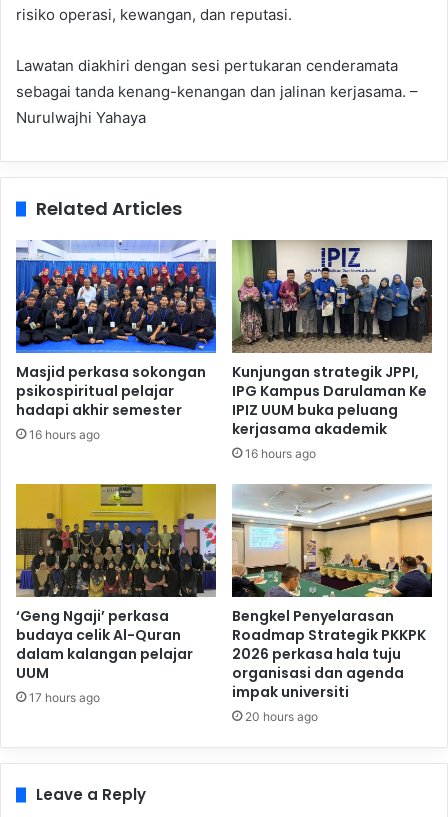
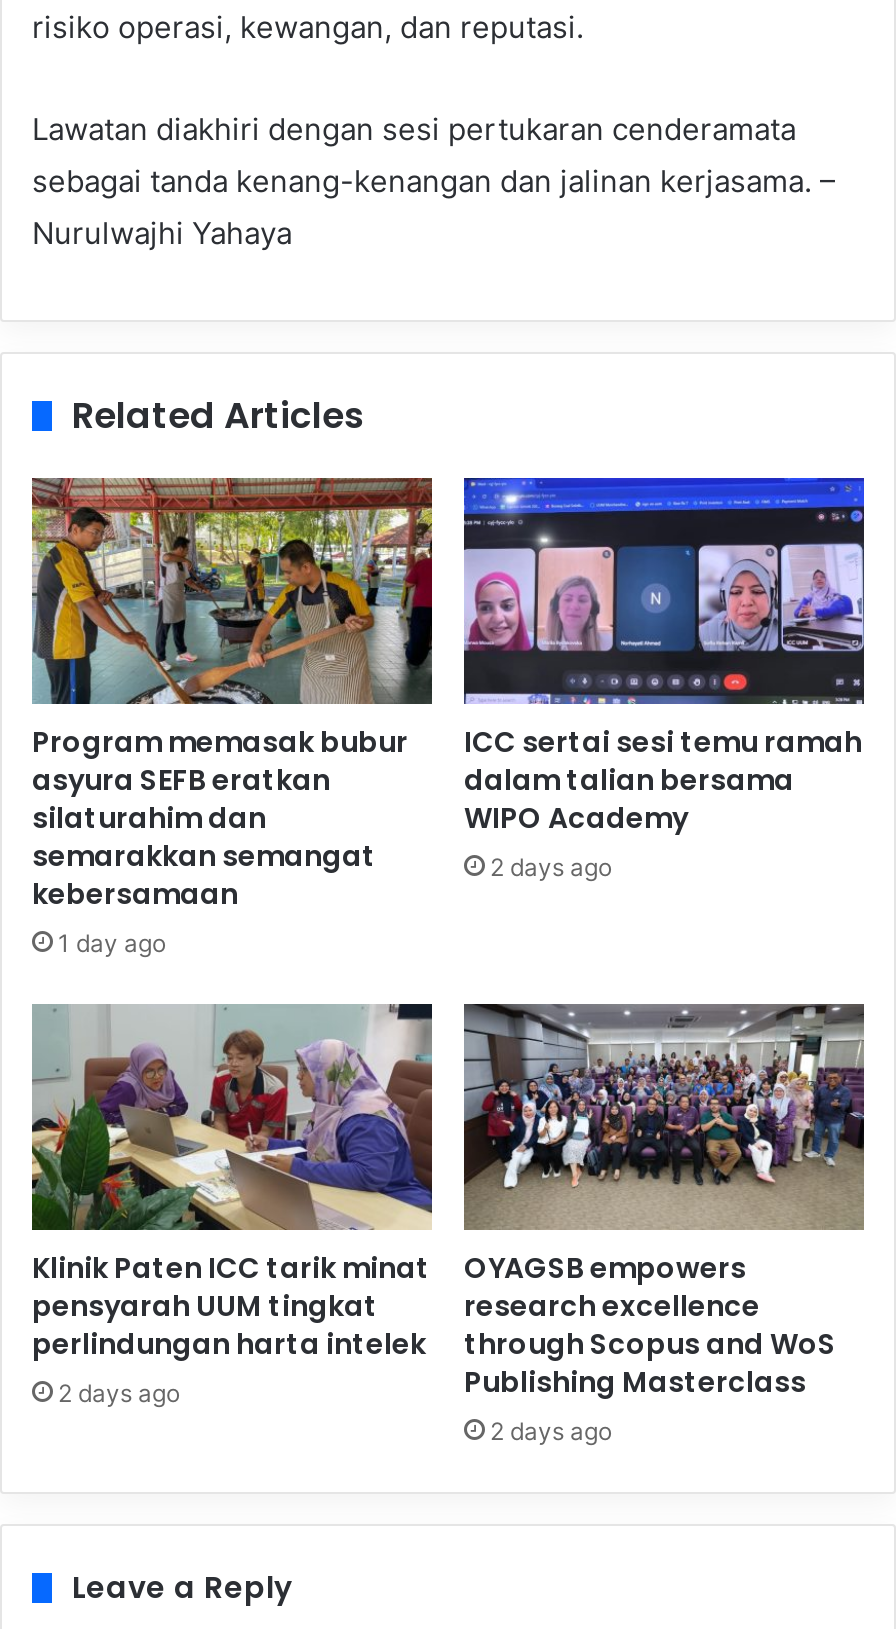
[15,240,217,442] [image] | Masjid perkasa sokongan | psikospiritual pelajar | hadapi akhir semester | 16 hours ago -> [30,476,434,958] [image] | Program memasak bubur | asyura SEFB eratkan | silaturahim dan | semarakkan semangat | kebersamaan | 1 day ago
[231,239,433,461] [image] | Kunjungan strategik JPPI, | IPG Kampus Darulaman Ke | IPIZ UUM buka peluang | kerjasama akademik | 16 hours ago -> [462,476,866,882] [image] | ICC sertai sesi temu ramah | dalam talian bersama | WIPO Academy | 2 days ago
[15,483,217,705] [image] | ‘Geng Ngaji’ perkasa | budaya celik Al-Quran | dalam kalangan pelajar | UUM | 17 hours ago -> [30,966,434,1408] [image] | Klinik Paten ICC tarik minat | pensyarah UUM tingkat | perlindungan harta intelek | 2 days ago
[231,483,433,724] [image] | Bengkel Penyelarasan | Roadmap Strategik PKKPK | 2026 perkasa hala tuju | organisasi dan agenda | impak universiti | 20 hours ago -> [462,966,866,1446] [image] | OYAGSB empowers | research excellence | through Scopus and WoS | Publishing Masterclass | 2 days ago

